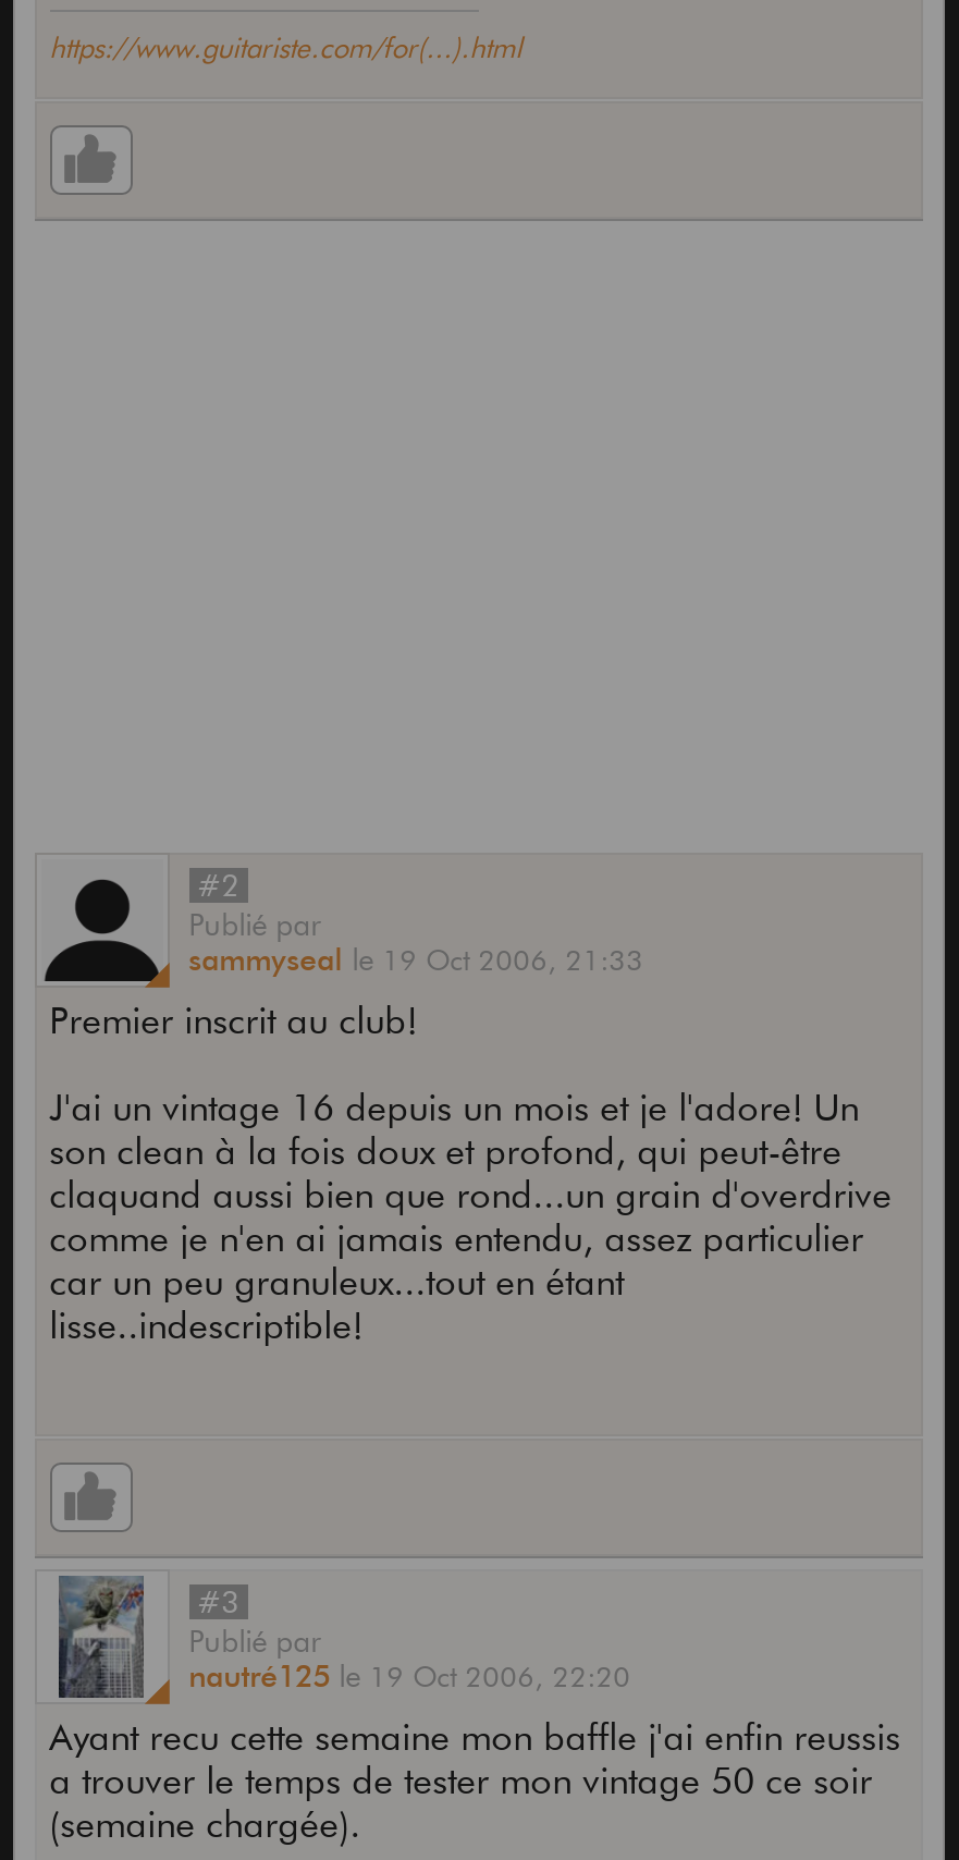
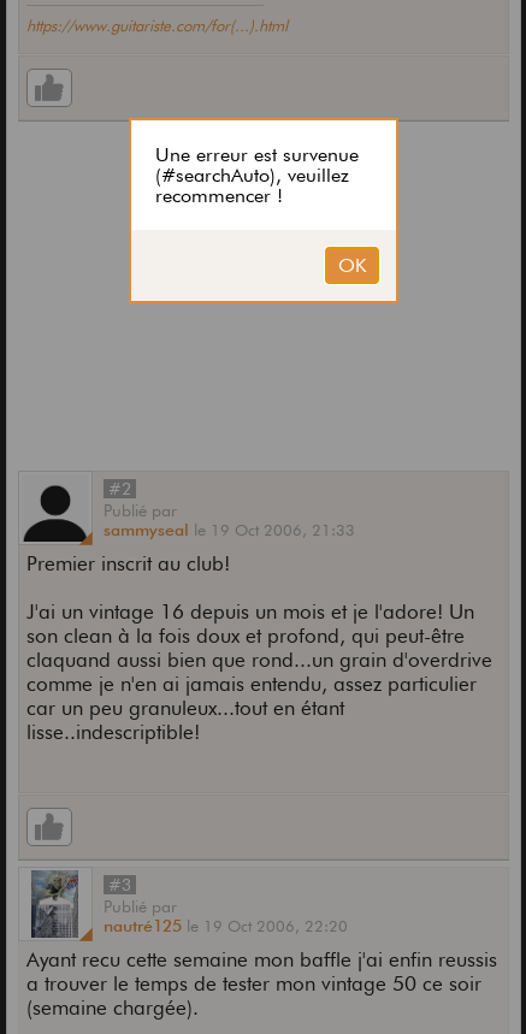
none -> [129,118,398,303] [image]

